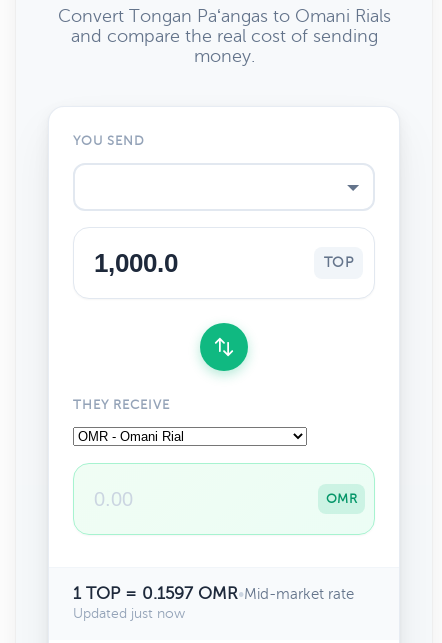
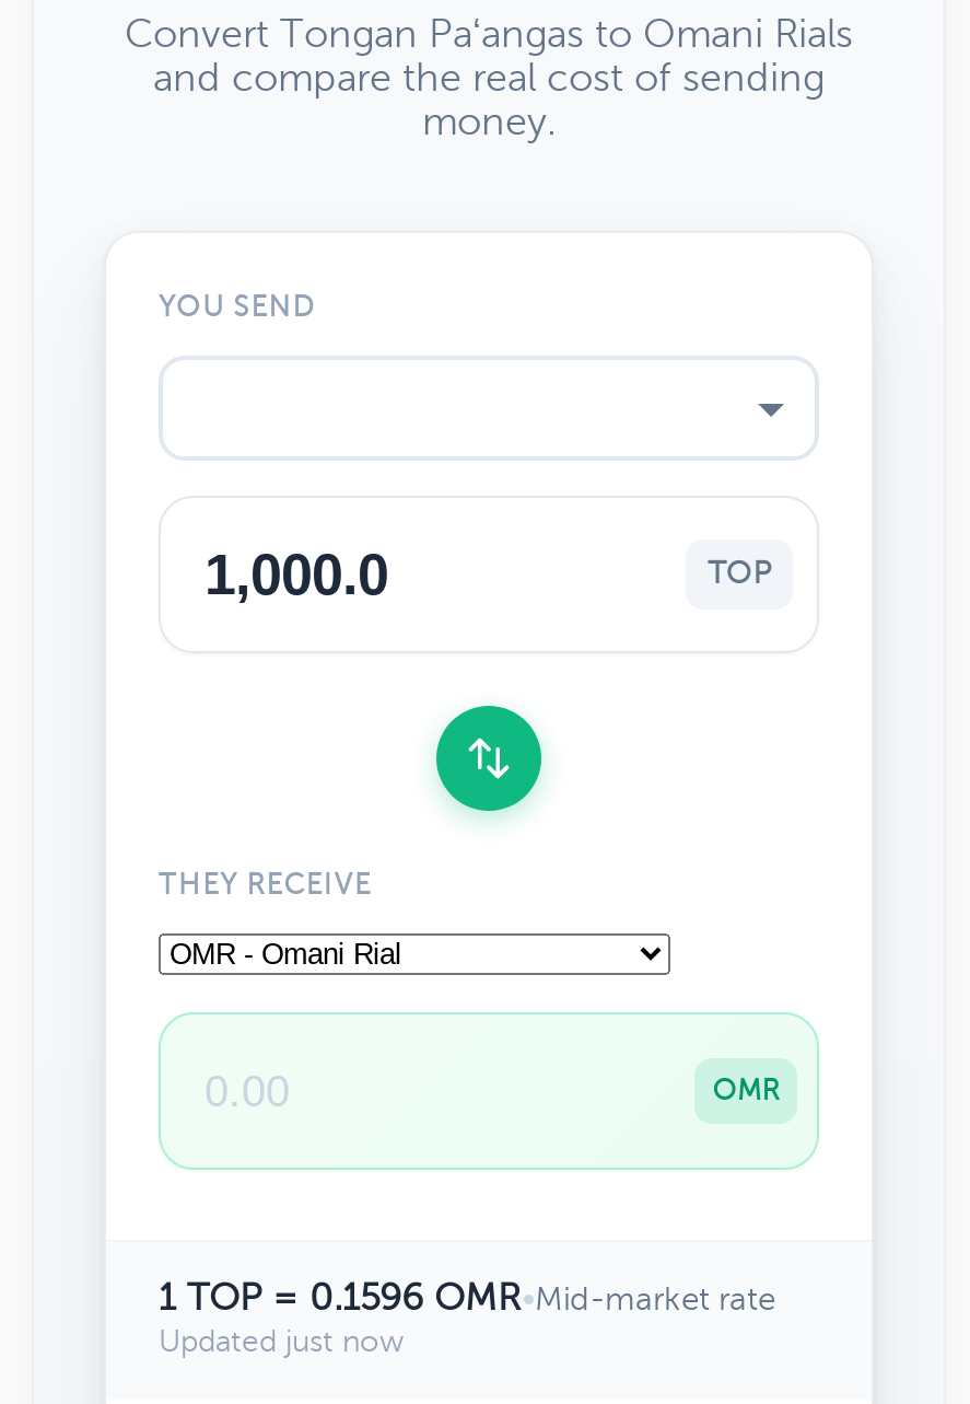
[73,584,354,603] 1 TOP = 0.1597 OMR • Mid-market rate -> [159,1277,775,1319] 1 TOP = 0.1596 OMR • Mid-market rate

